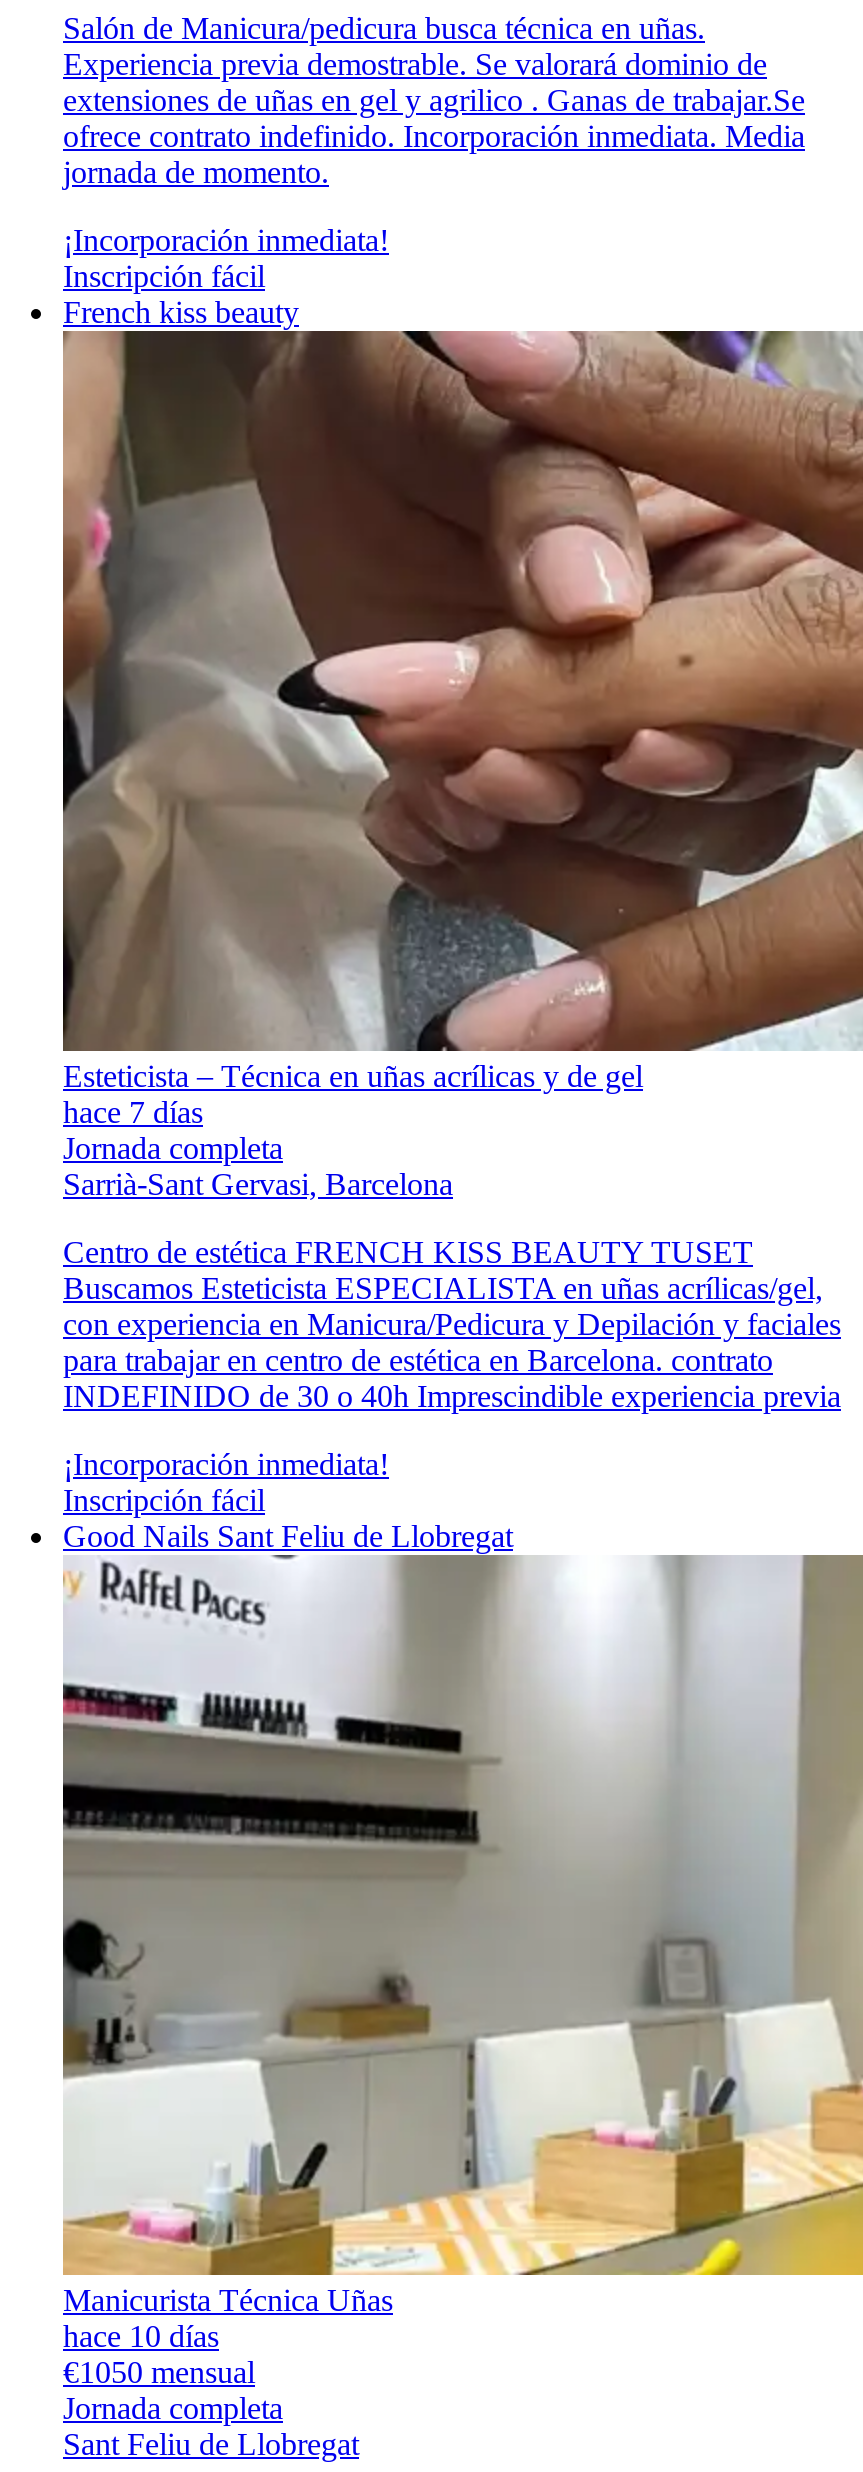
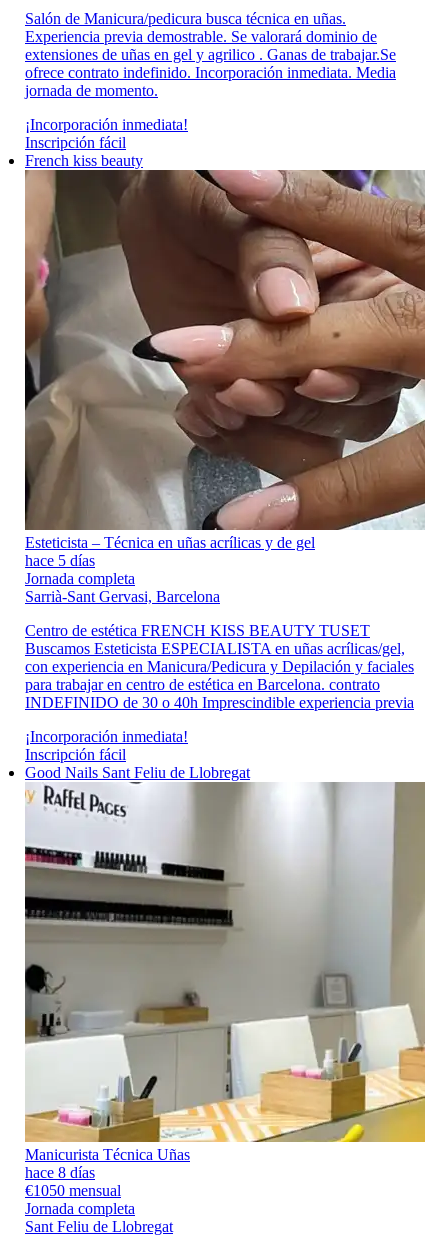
[63,1095,203,1129] hace 7 días -> [25,552,95,569] hace 5 días
[63,2319,219,2353] hace 10 días -> [25,1164,95,1181] hace 8 días

